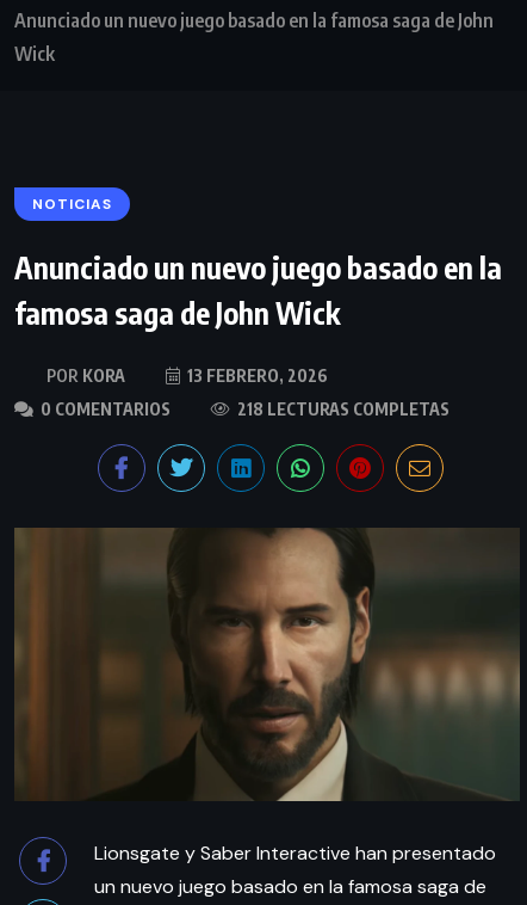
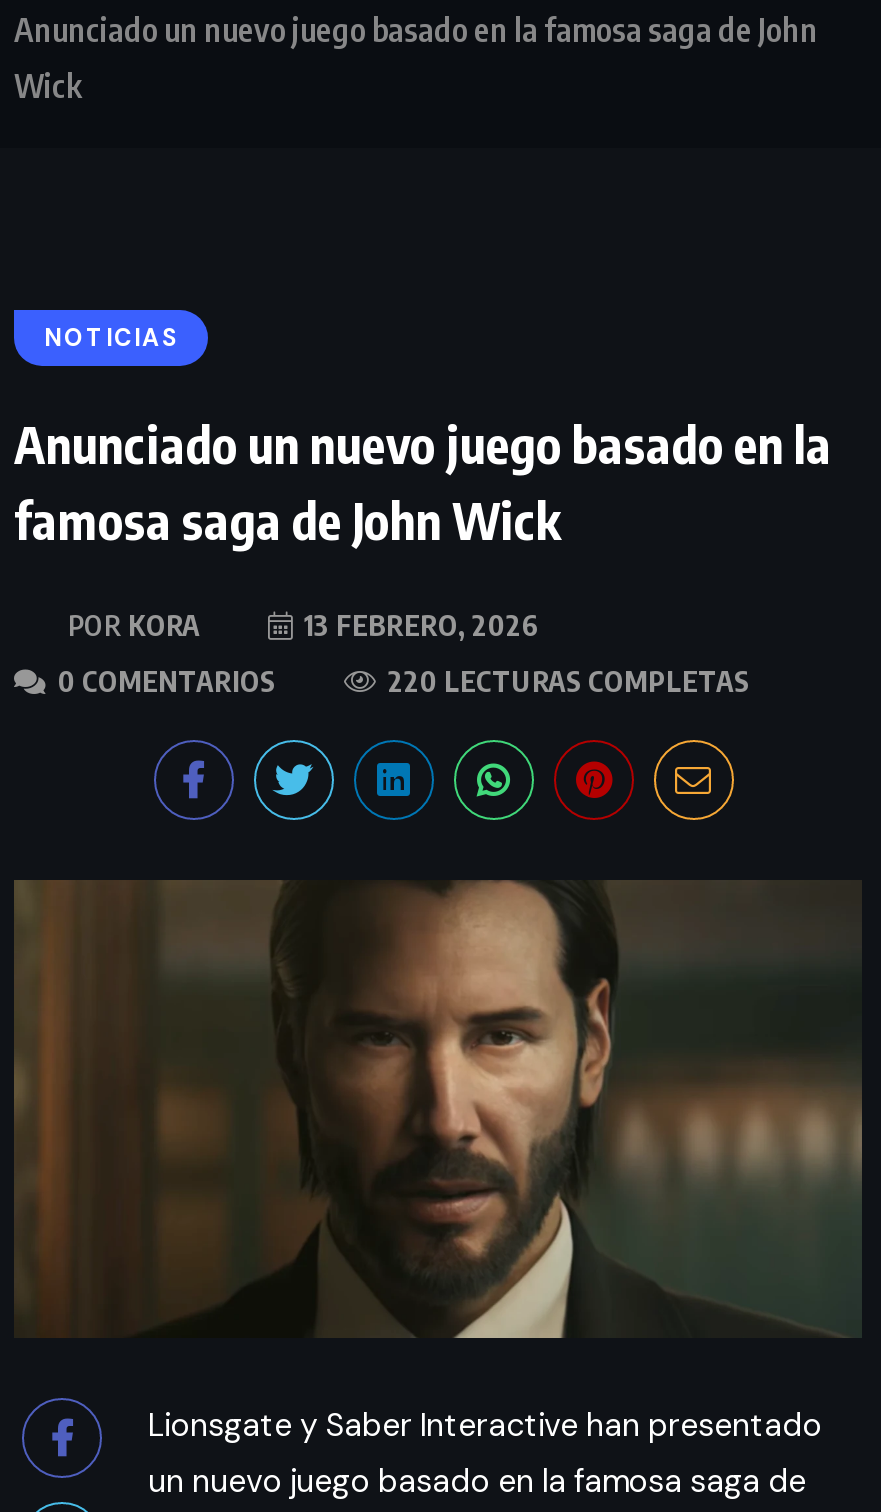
[234,399,449,419] 218 LECTURAS COMPLETAS -> [382,665,750,699] 220 LECTURAS COMPLETAS

